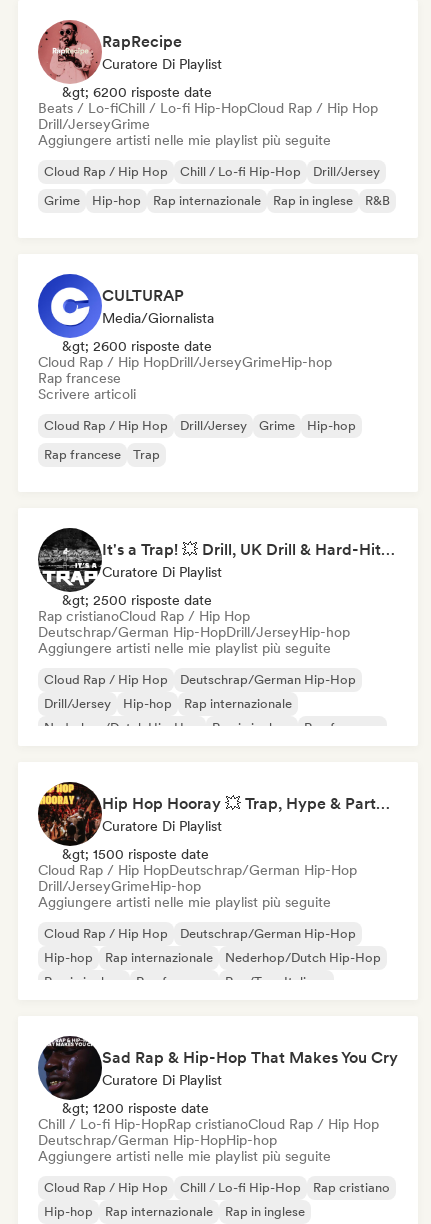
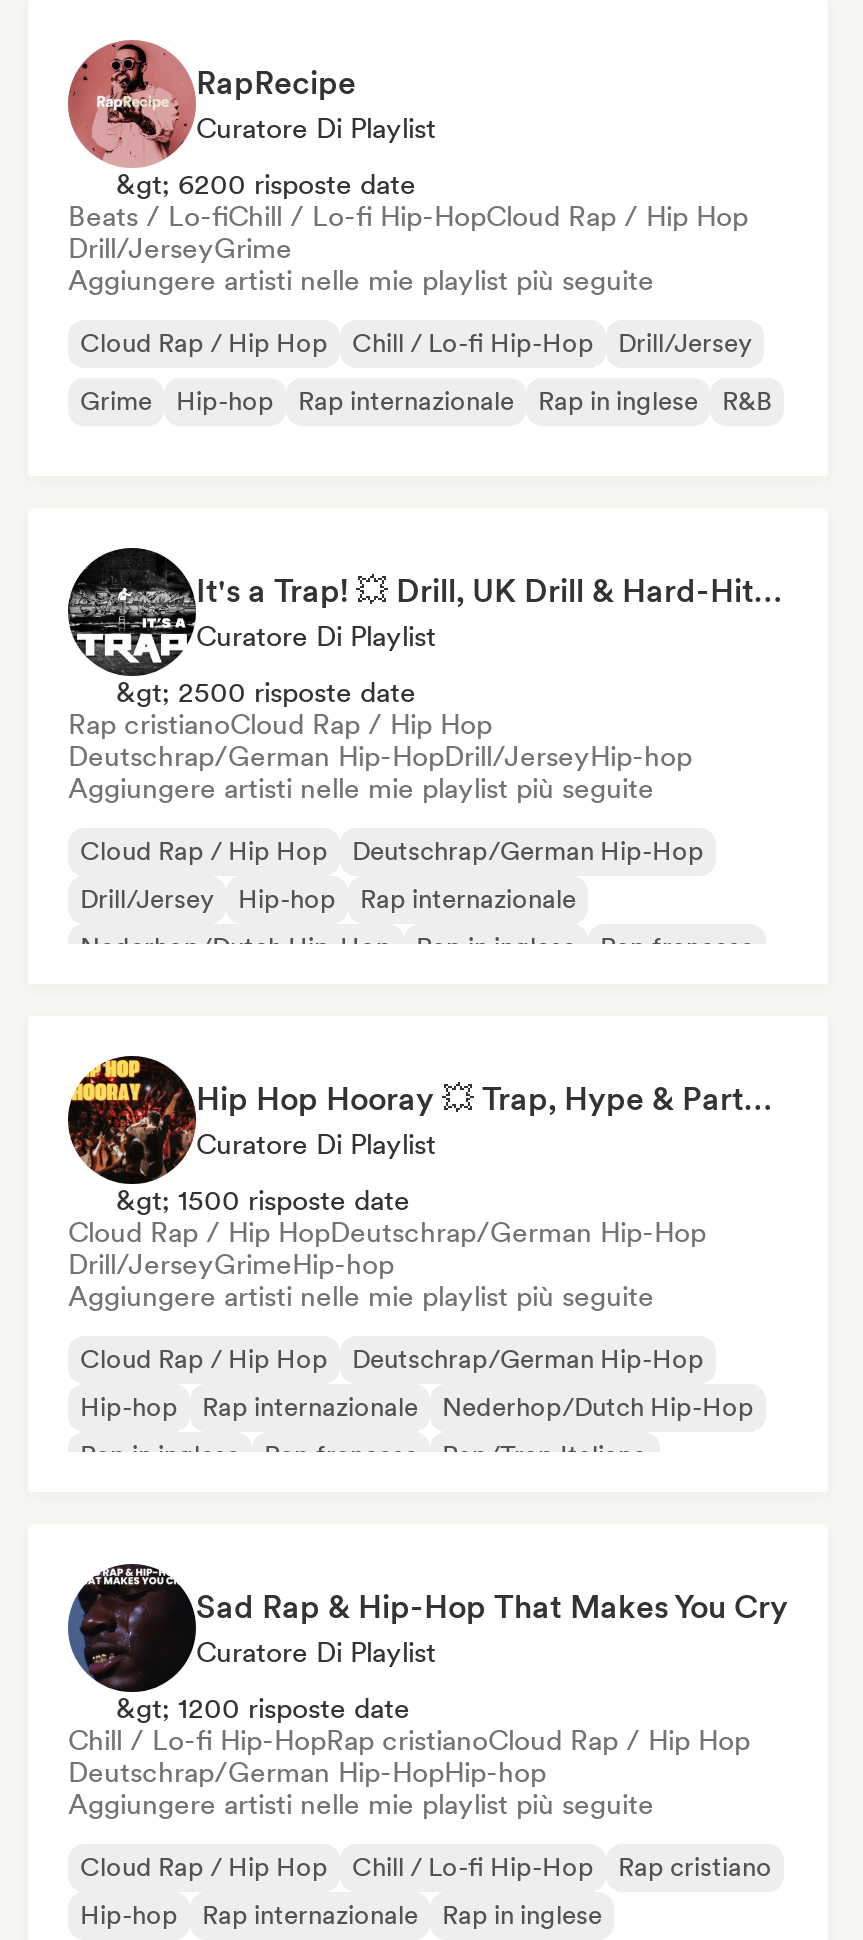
[37,273,356,462] [image] | CULTURAP | Media/Giornalista | &gt; 2600 risposte date | Cloud Rap / Hip HopDrill/JerseyGrimeHip-hop | Rap francese | Scrivere articoli | Cloud Rap / Hip Hop | Drill/Jersey | Grime | Hip-hop | Rap francese | Trap -> none

